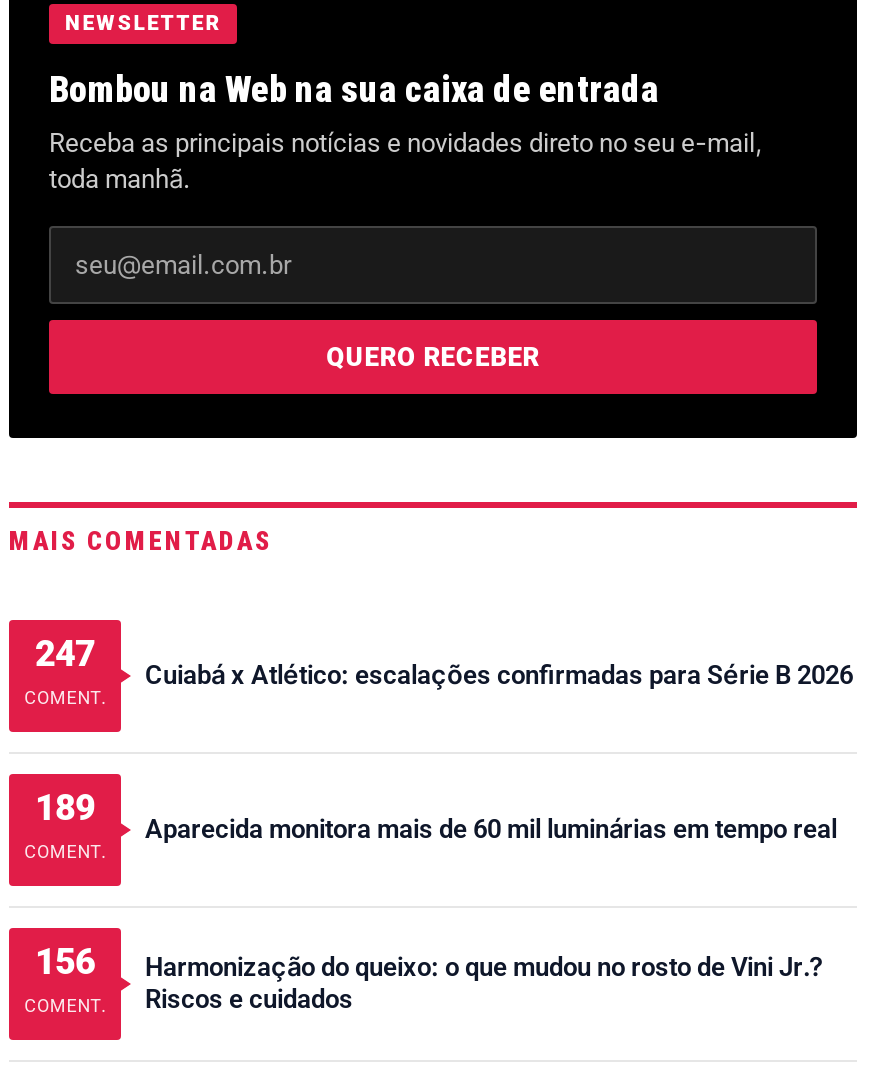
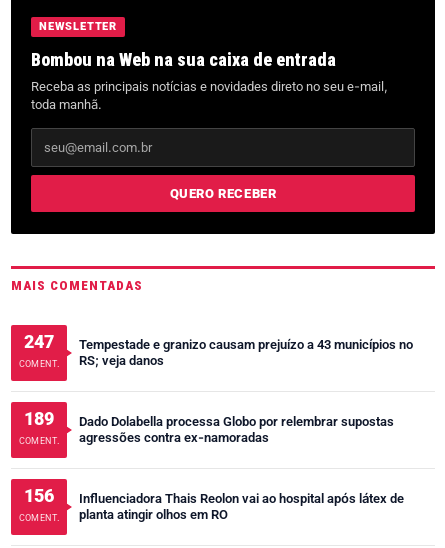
[145,659,853,689] Cuiabá x Atlético: escalações confirmadas para Série B 2026 -> [79,336,413,367] Tempestade e granizo causam prejuízo a 43 municípios no | RS; veja danos
[145,813,837,843] Aparecida monitora mais de 60 mil luminárias em tempo real -> [79,413,394,444] Dado Dolabella processa Globo por relembrar supostas | agressões contra ex-namoradas
[145,951,823,1013] Harmonização do queixo: o que mudou no rosto de Vini Jr.? | Riscos e cuidados -> [79,490,404,521] Influenciadora Thais Reolon vai ao hospital após látex de | planta atingir olhos em RO

